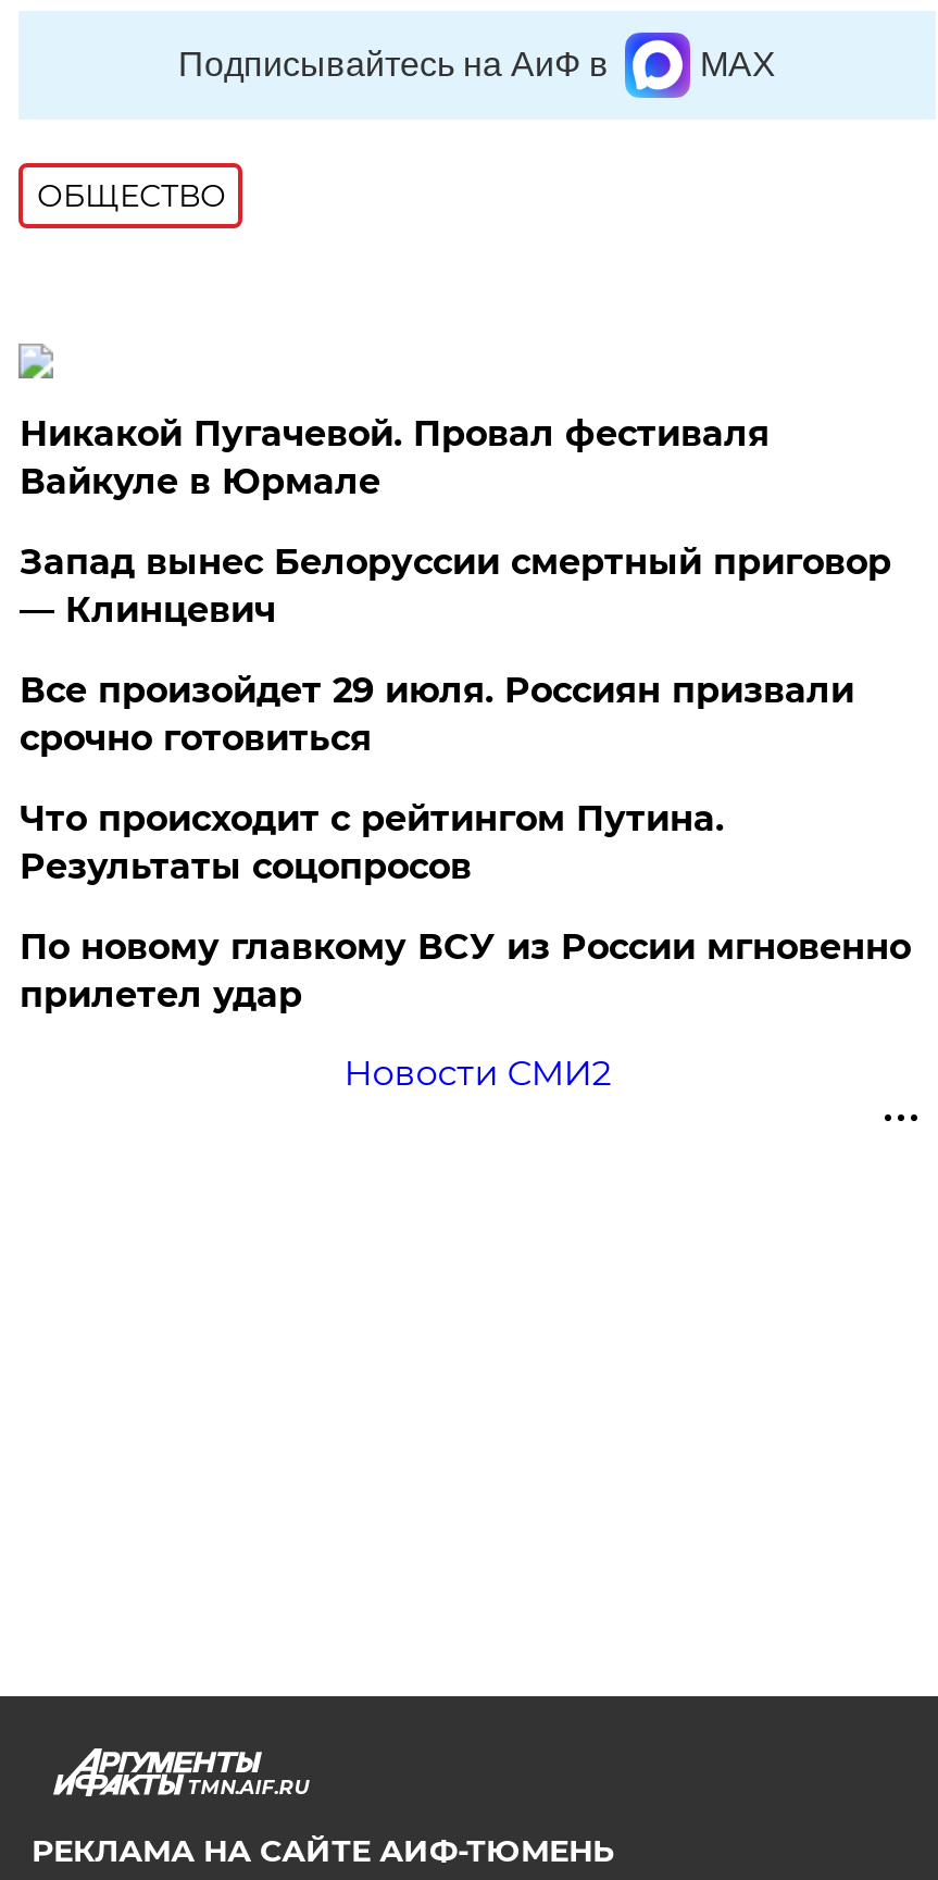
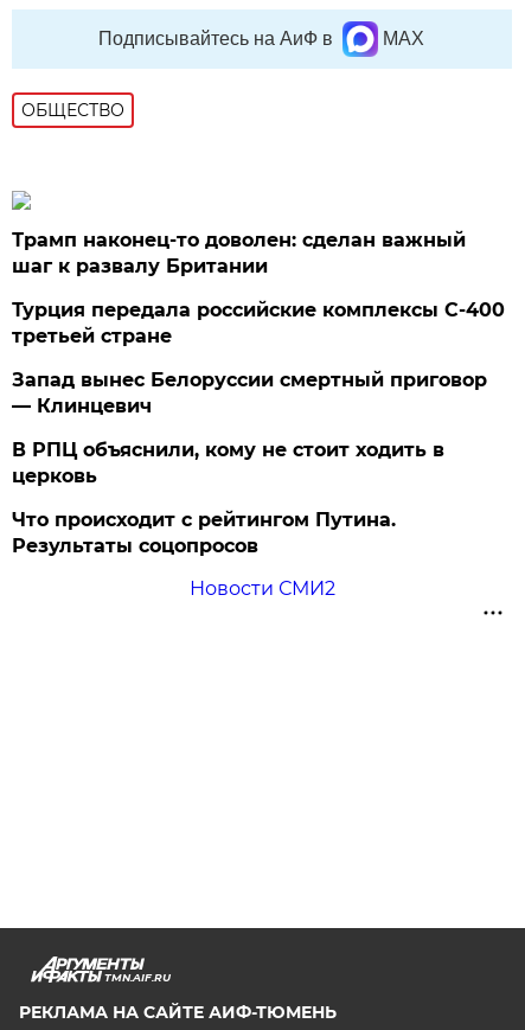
[19,413,769,502] Никакой Пугачевой. Провал фестиваля | Вайкуле в Юрмале -> [12,229,505,347] Трамп наконец-то доволен: сделан важный | шаг к развалу Британии | Турция передала российские комплексы С-400 | третьей стране
moved [19,541,891,630] -> [12,369,488,417]: Запад вынес Белоруссии смертный приговор | — Клинцевич
[19,670,854,759] Все произойдет 29 июля. Россиян призвали | срочно готовиться -> [12,438,445,487] В РПЦ объяснили, кому не стоит ходить в | церковь
moved [19,798,724,887] -> [12,508,396,557]: Что происходит с рейтингом Путина. | Результаты соцопросов
[19,926,911,1015] По новому главкому ВСУ из России мгновенно | прилетел удар -> none

